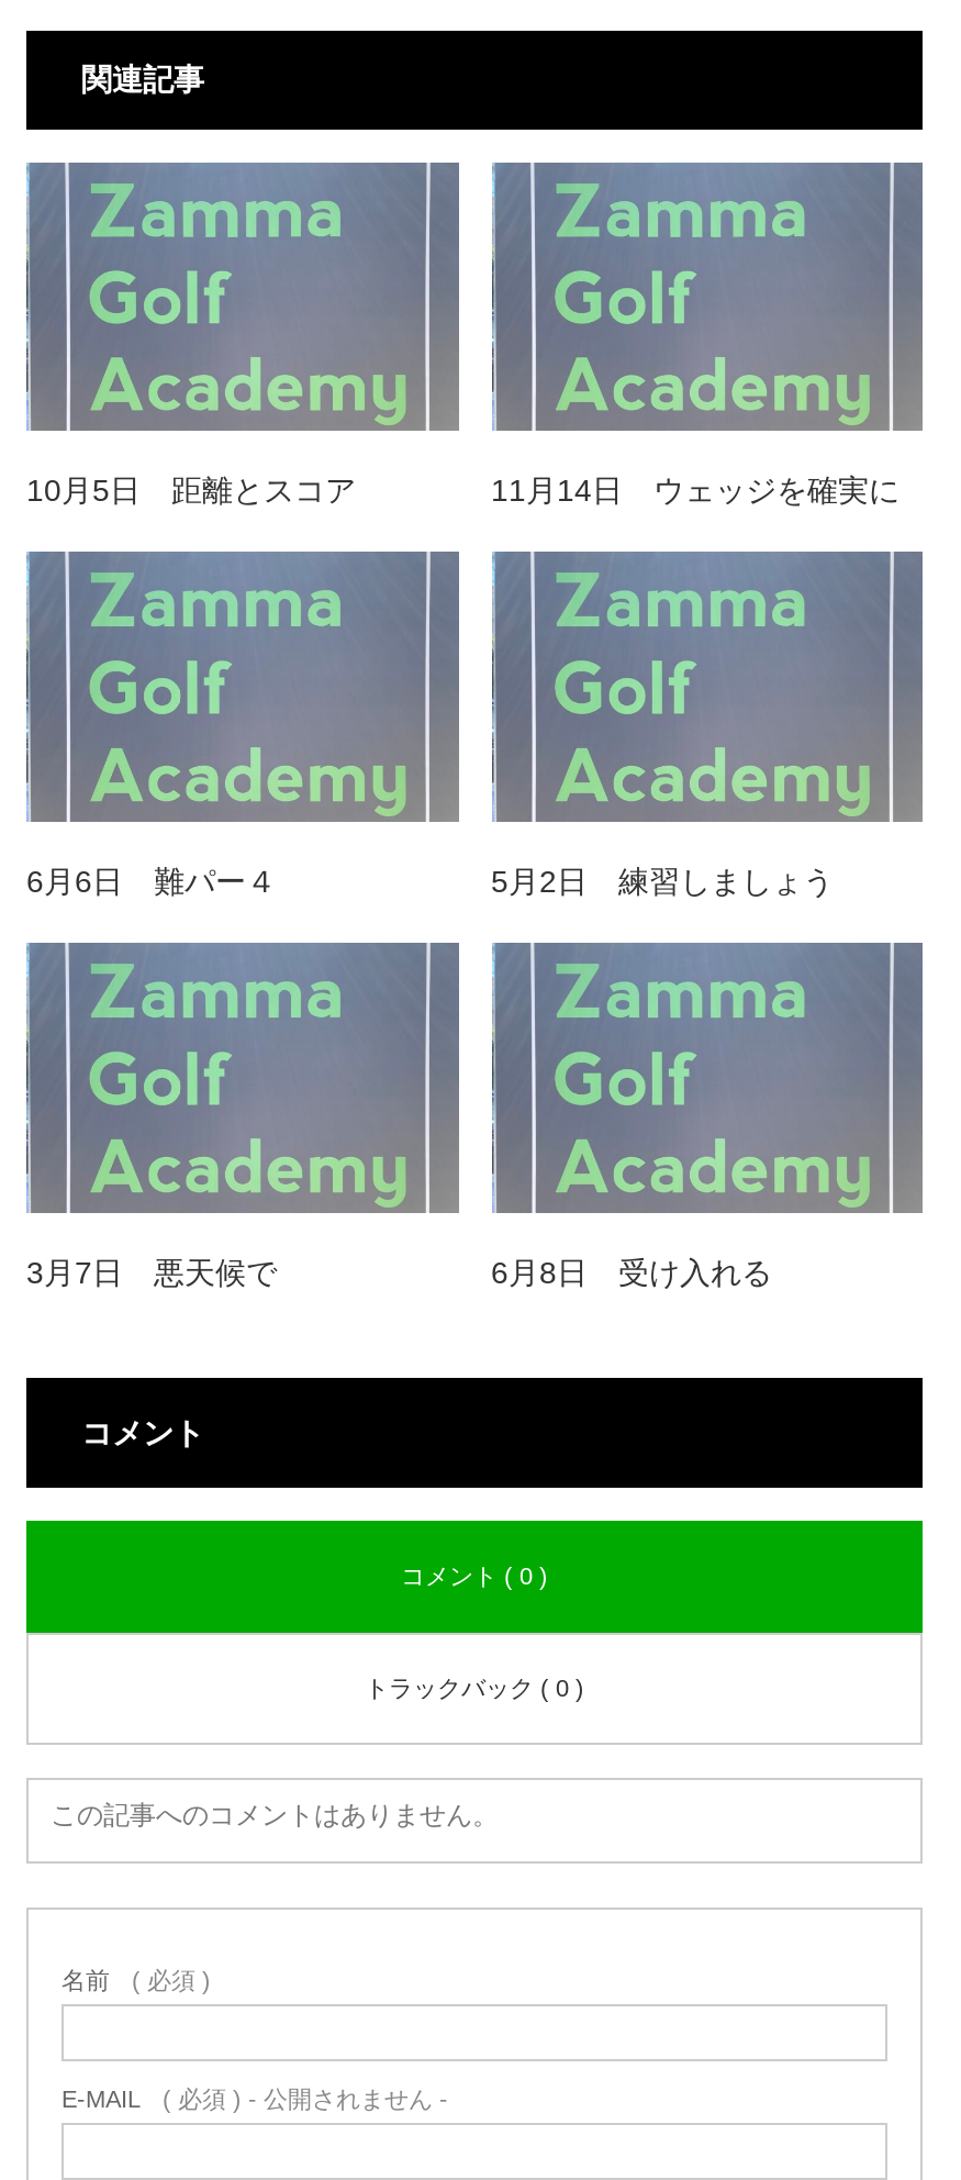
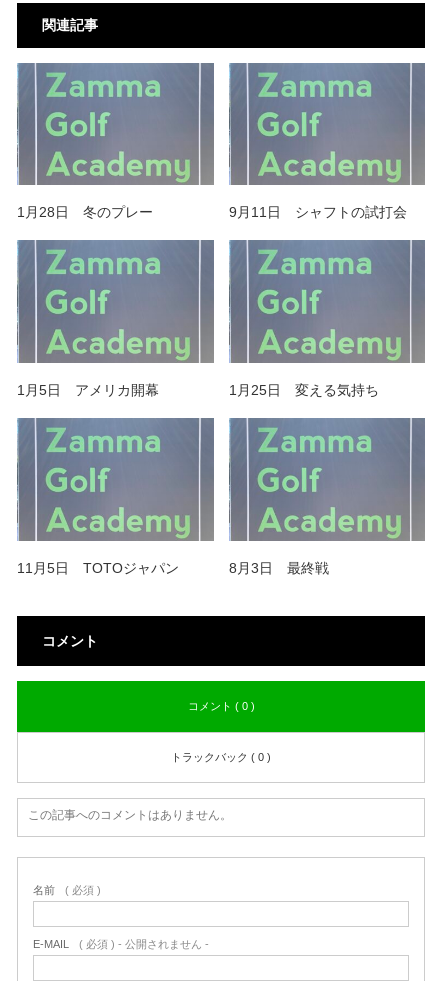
[26,473,899,508] 10月5日 距離とスコア | 11月14日 ウェッジを確実に -> [17,204,406,220] 1月28日 冬のプレー | 9月11日 シャフトの試打会
[26,864,834,899] 6月6日 難パー４ | 5月2日 練習しましょう -> [17,382,378,398] 1月5日 アメリカ開幕 | 1月25日 変える気持ち
[26,1255,772,1290] 3月7日 悪天候で | 6月8日 受け入れる -> [17,560,328,576] 11月5日 TOTOジャパン | 8月3日 最終戦

